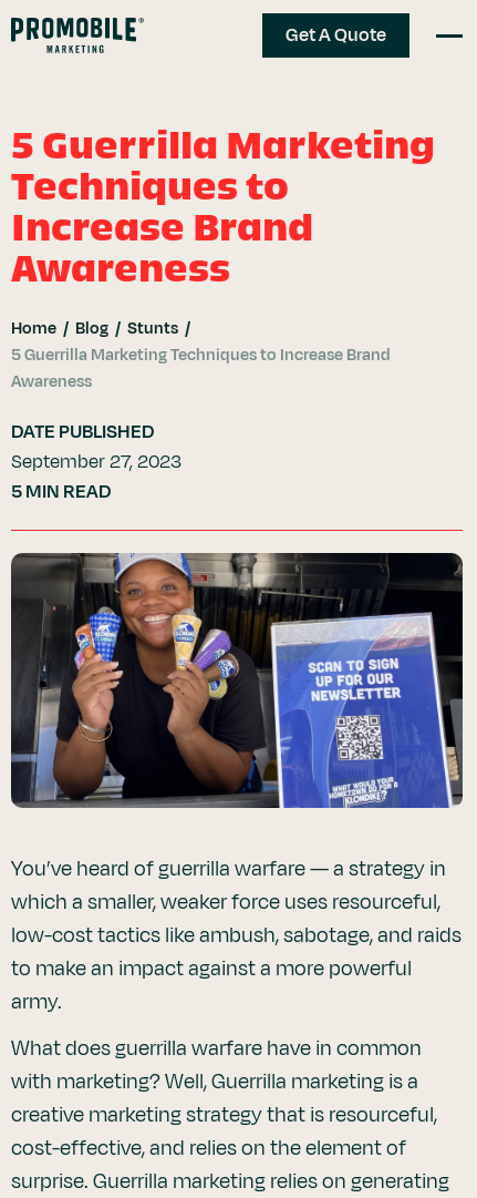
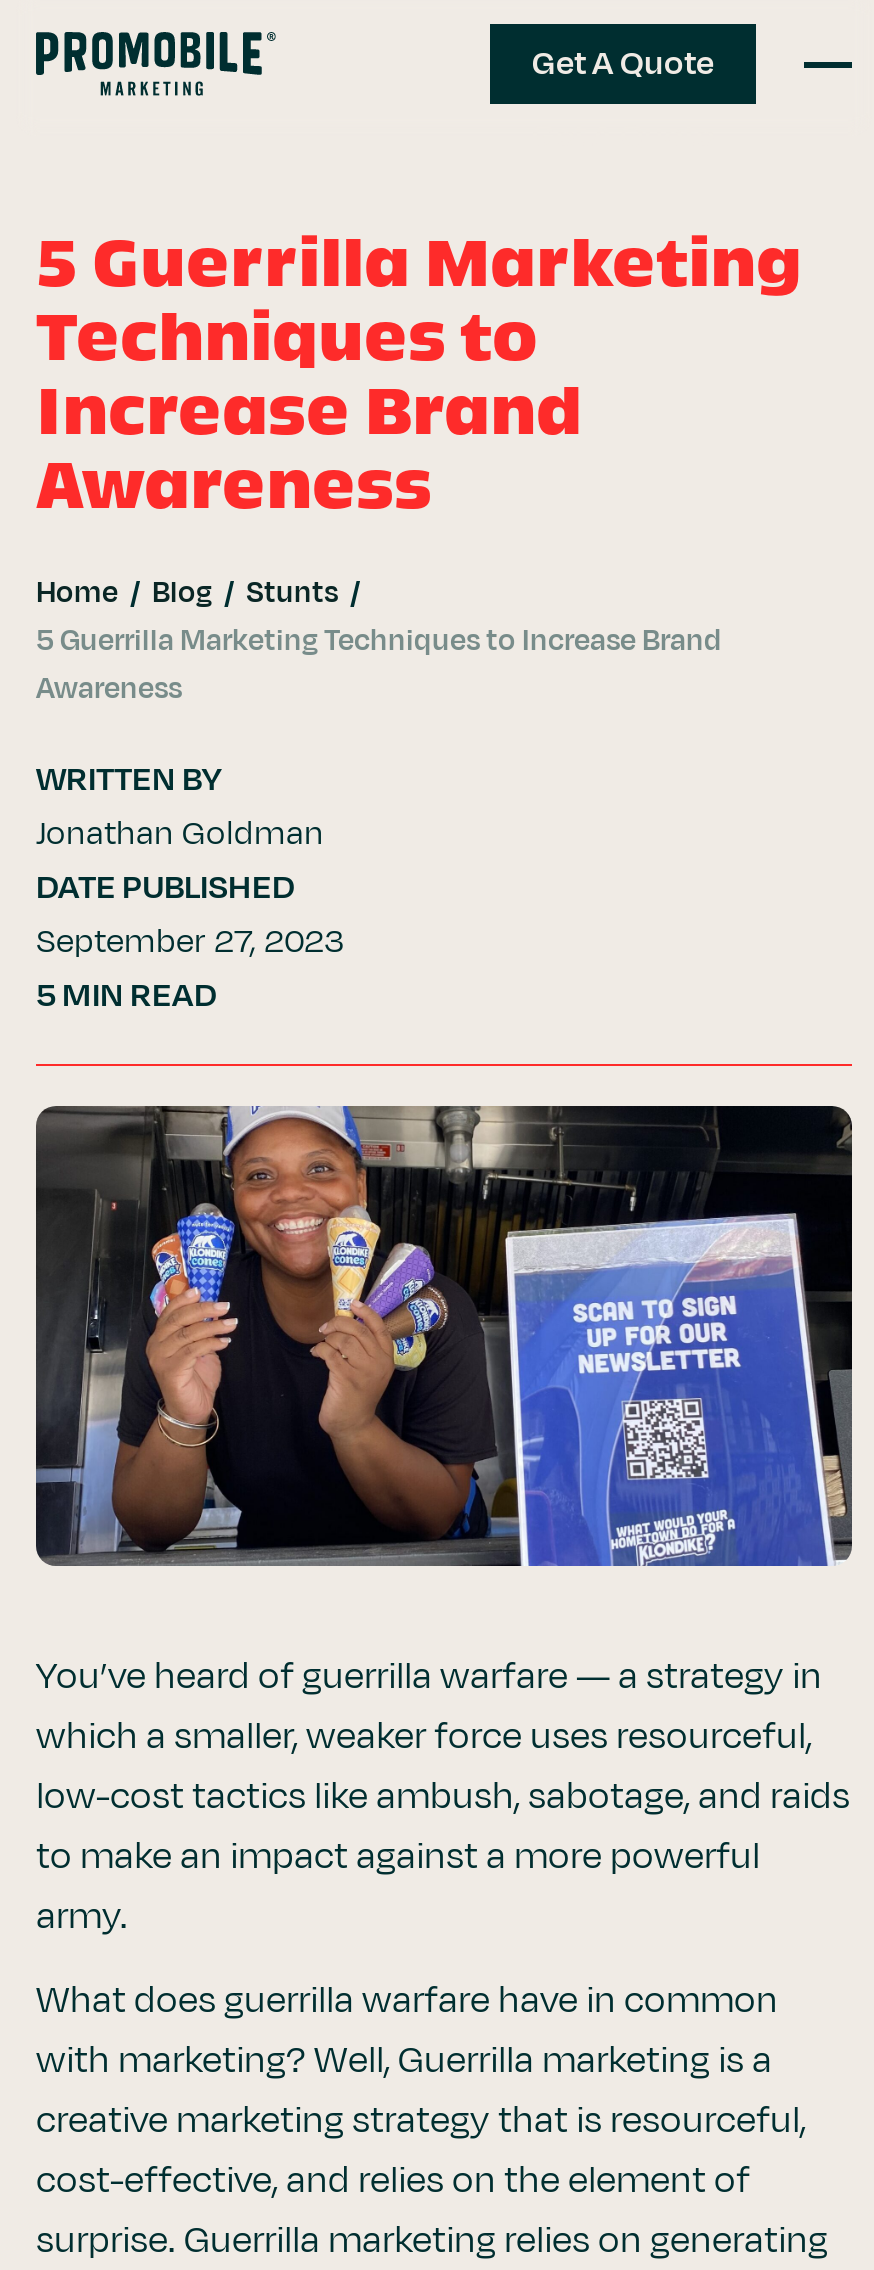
none -> [36,756,324,858] WRITTEN BY | Jonathan Goldman

